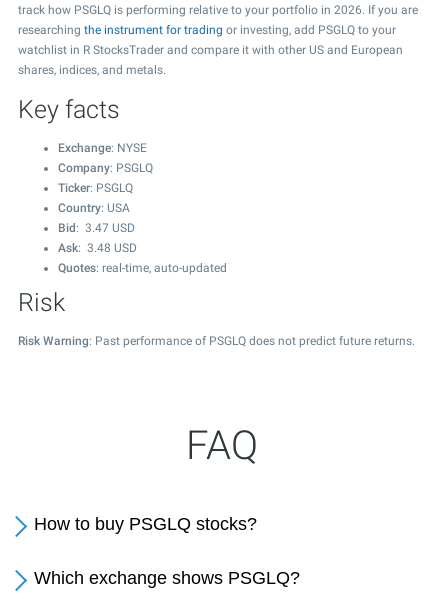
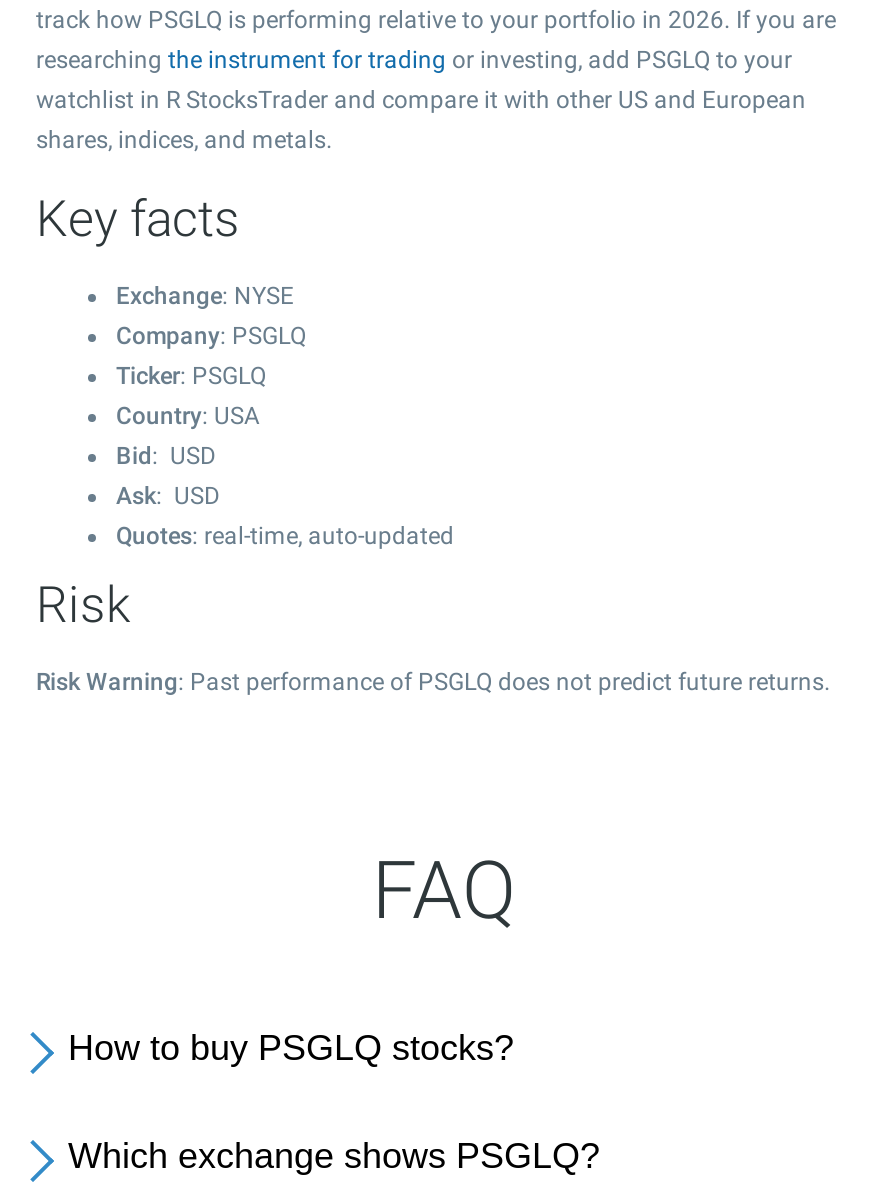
[58,221,137,255] Bid: 3.47 USD | Ask: 3.48 USD -> [116,442,220,510] Bid: USD | Ask: USD

